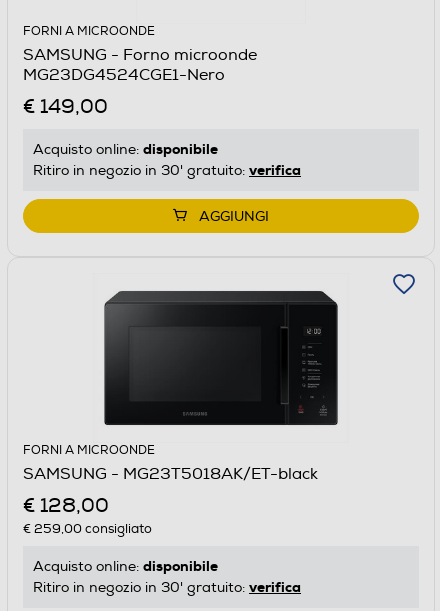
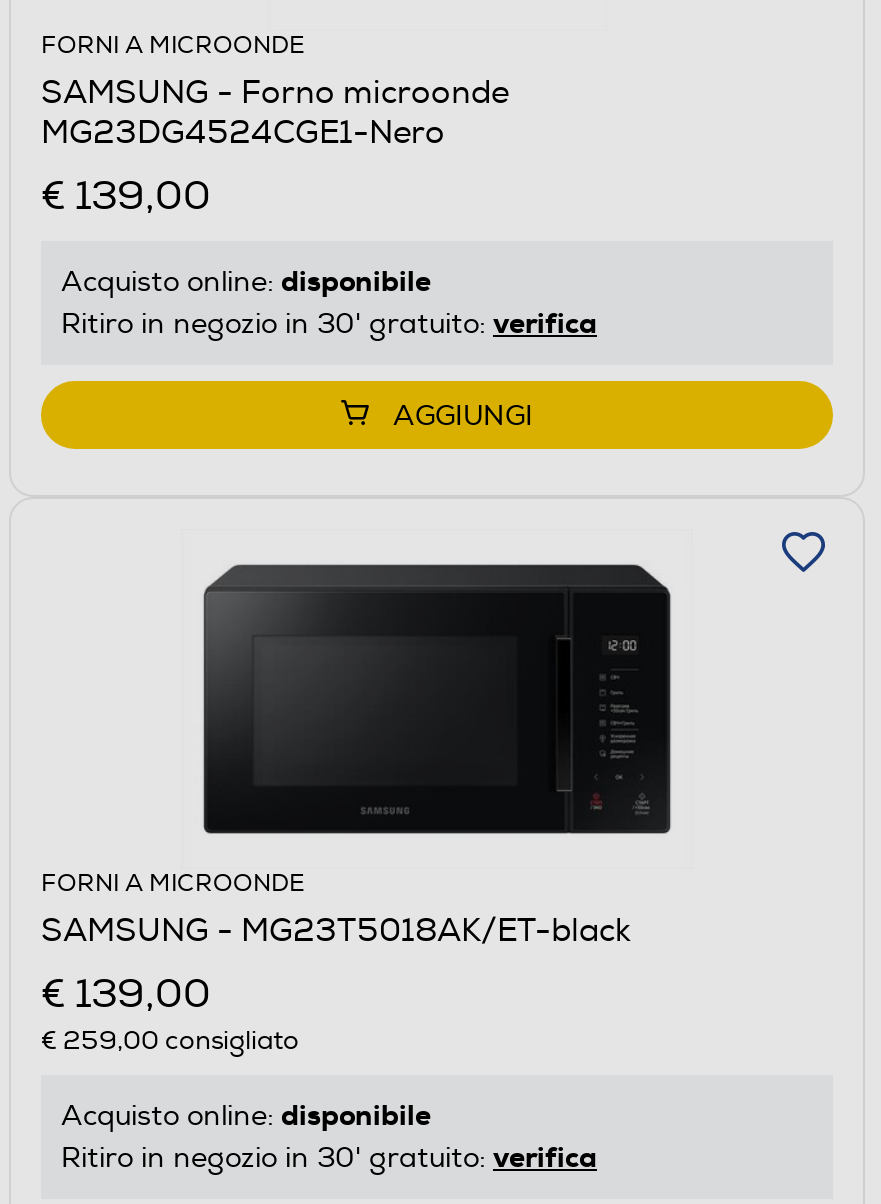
[23,94,108,119] € 149,00 -> [41,170,211,220] € 139,00
[23,493,109,518] € 128,00 -> [41,968,211,1018] € 139,00

